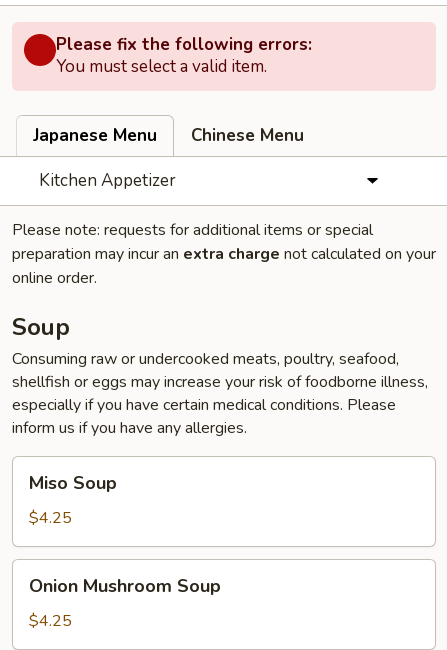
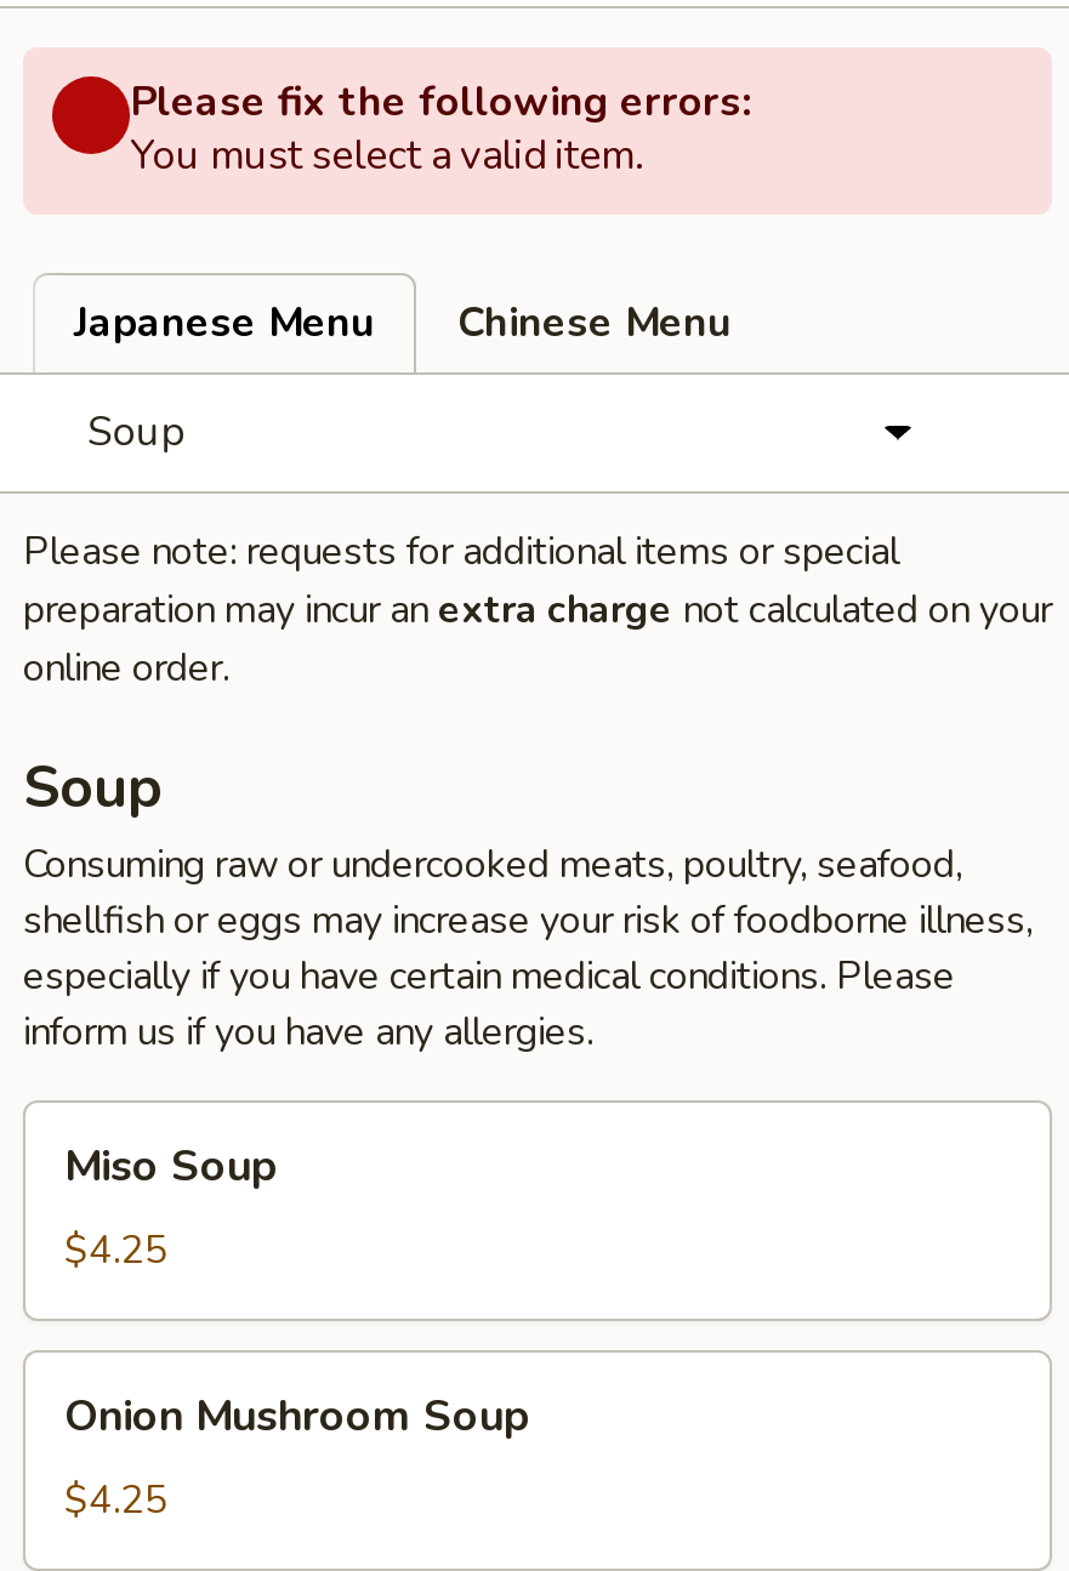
[39,169,176,192] Kitchen Appetizer -> [88,404,185,460] Soup

